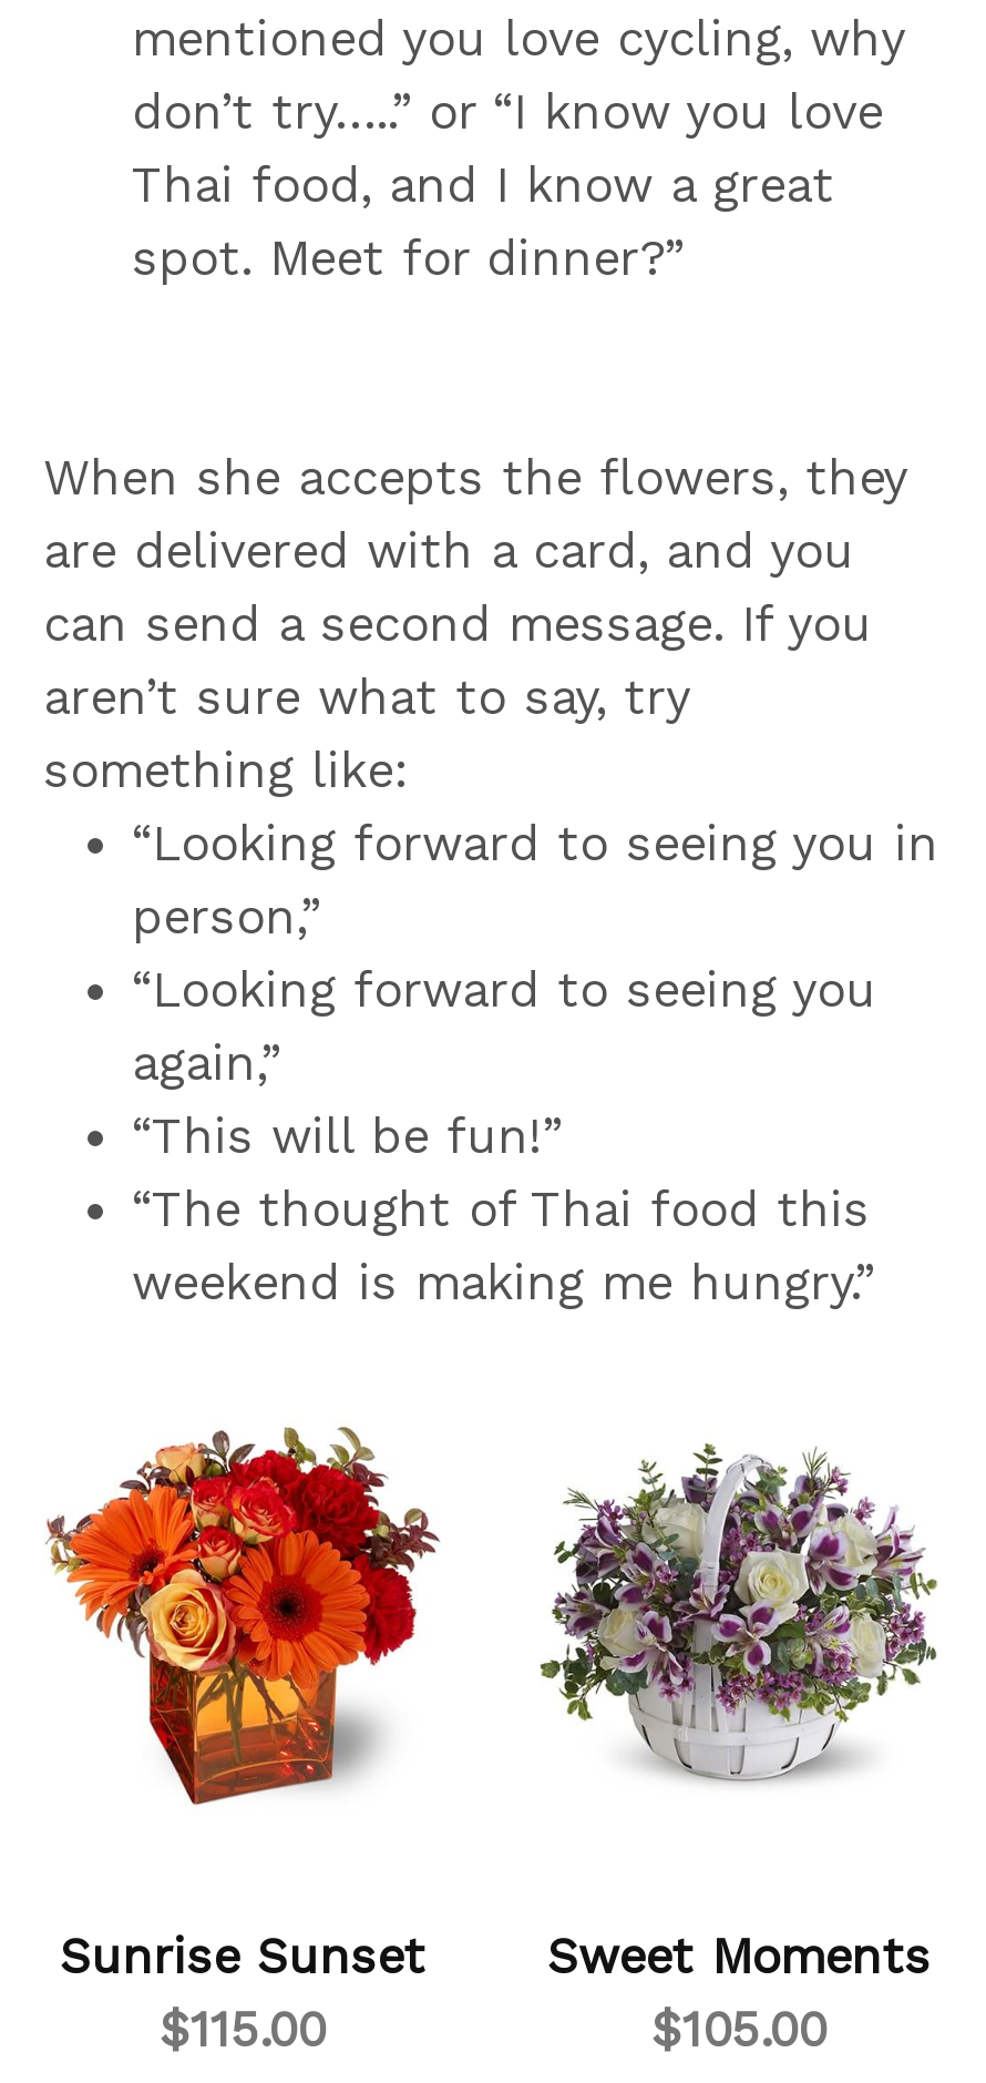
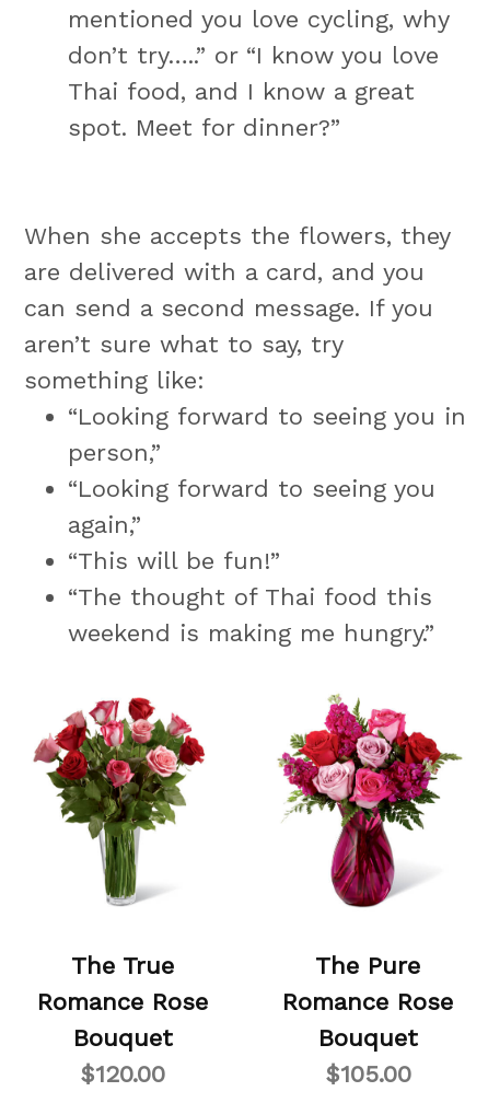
[45,1415,440,1767] [image] -> [33,697,206,907] [image]
[540,1408,938,1767] [image] -> [278,694,463,908] [image]
[60,1929,425,2058] Sunrise Sunset | $115.00 -> [37,952,208,1088] The True | Romance Rose | Bouquet | $120.00
[547,1929,931,1985] Sweet Moments -> [282,952,453,1052] The Pure | Romance Rose | Bouquet

